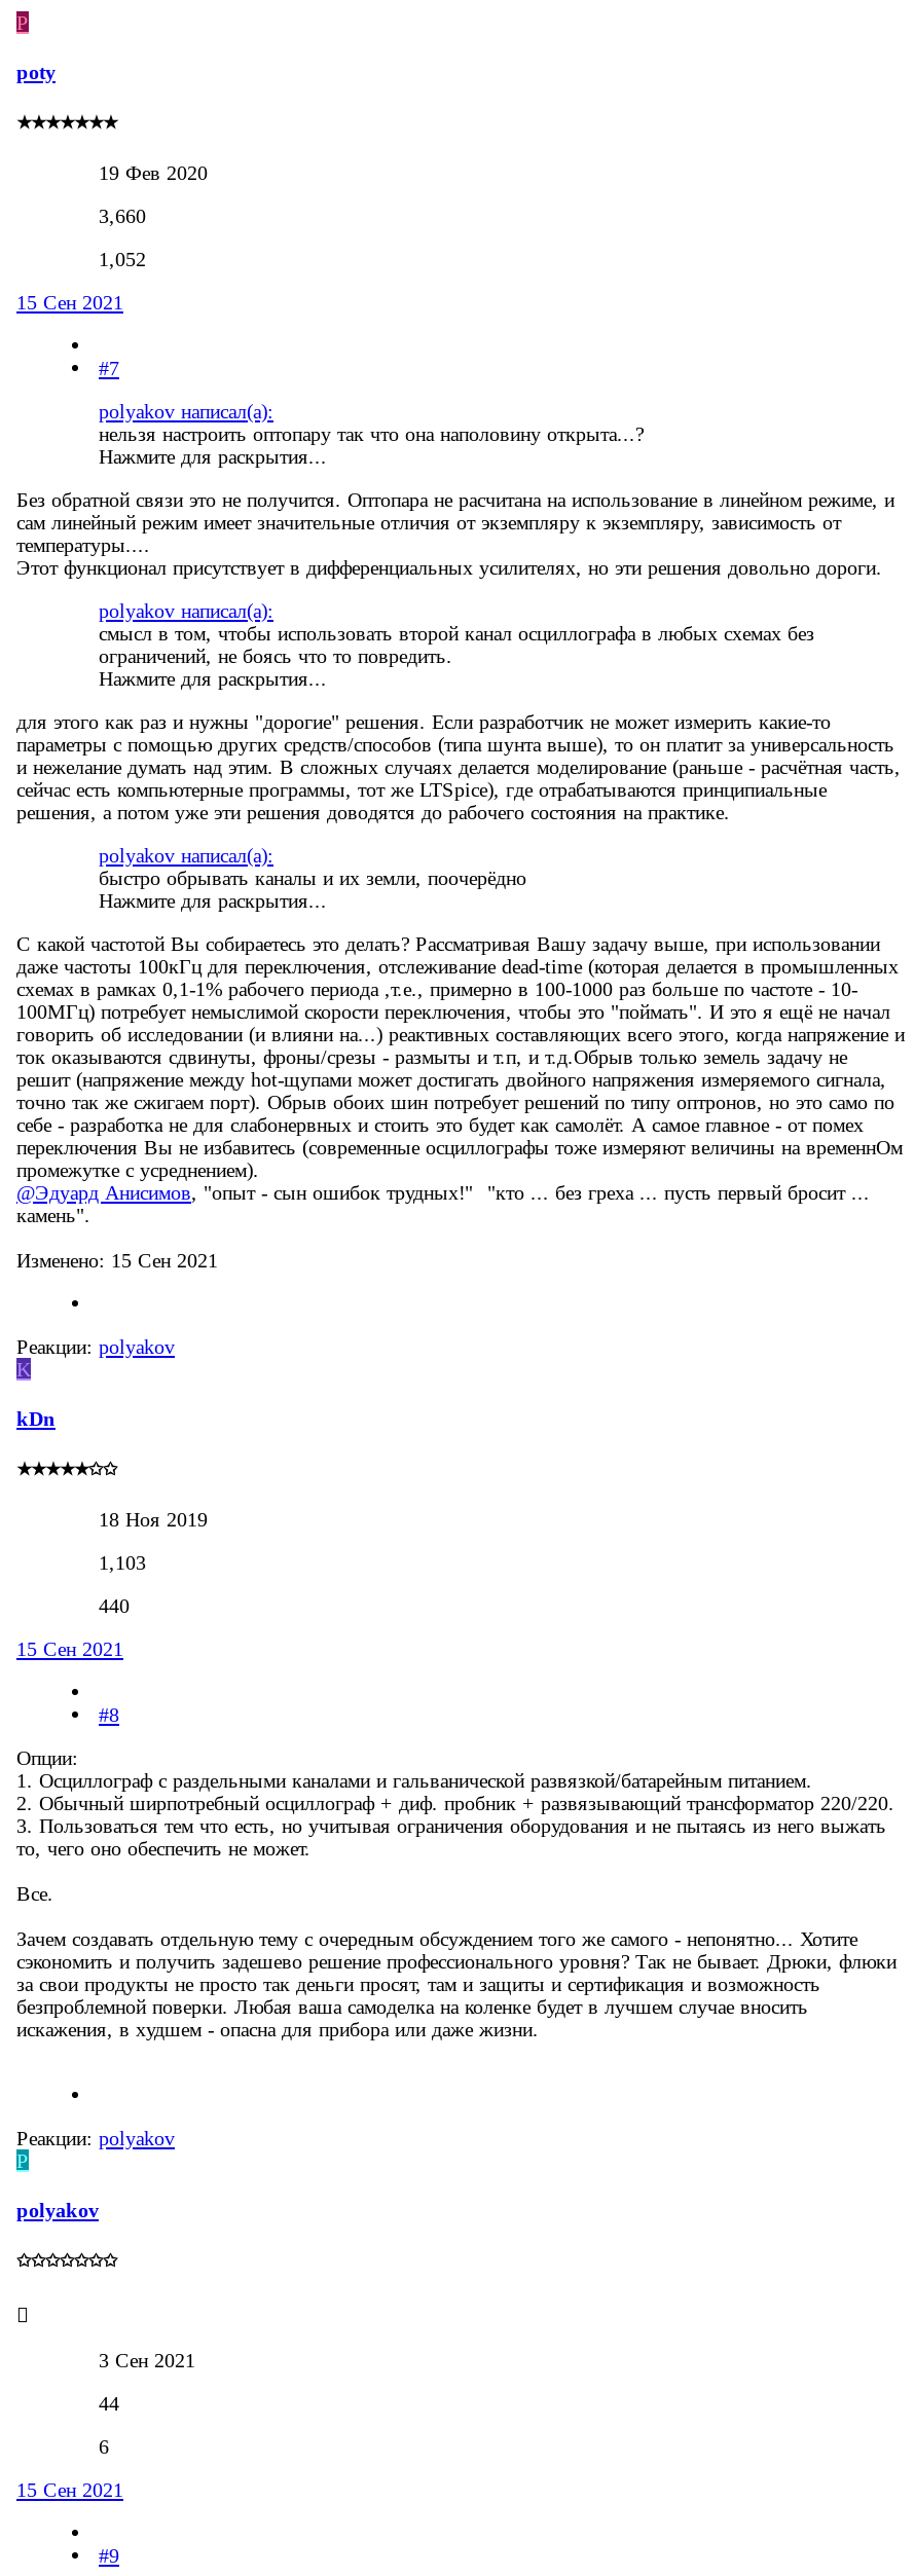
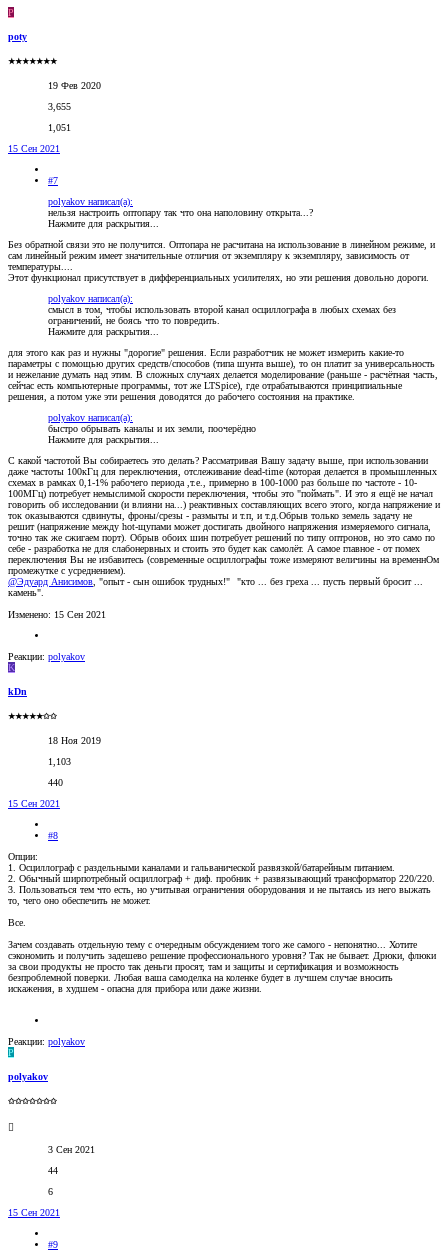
[99,205,146,227] 3,660 -> [48,101,71,112] 3,655
[99,248,146,270] 1,052 -> [48,122,71,133] 1,051

